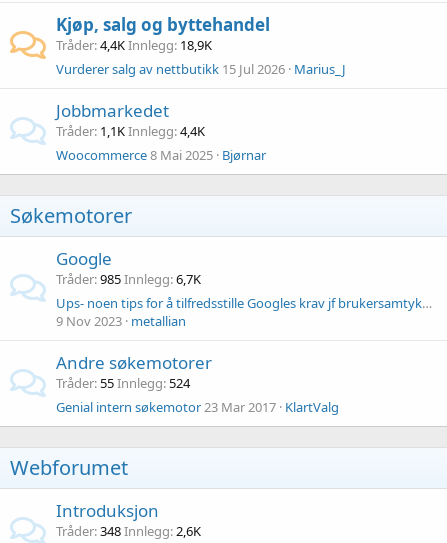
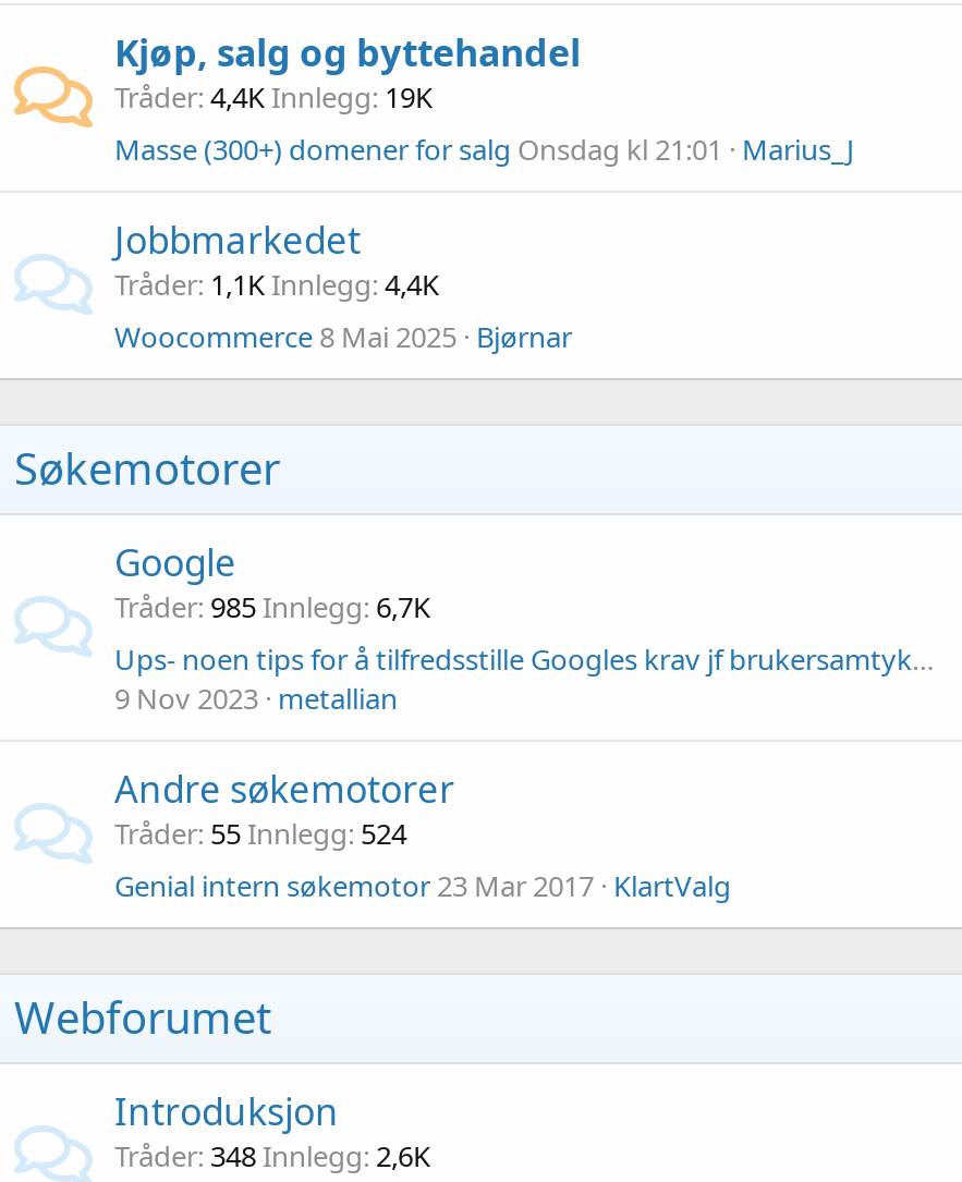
[56,36,346,78] Tråder 4,4K Innlegg 18,9K | Vurderer salg av nettbutikk 15 Jul 2026 Marius_J -> [114,77,855,169] Tråder 4,4K Innlegg 19K | Masse (300+) domener for salg Onsdag kl 21:01 Marius_J

